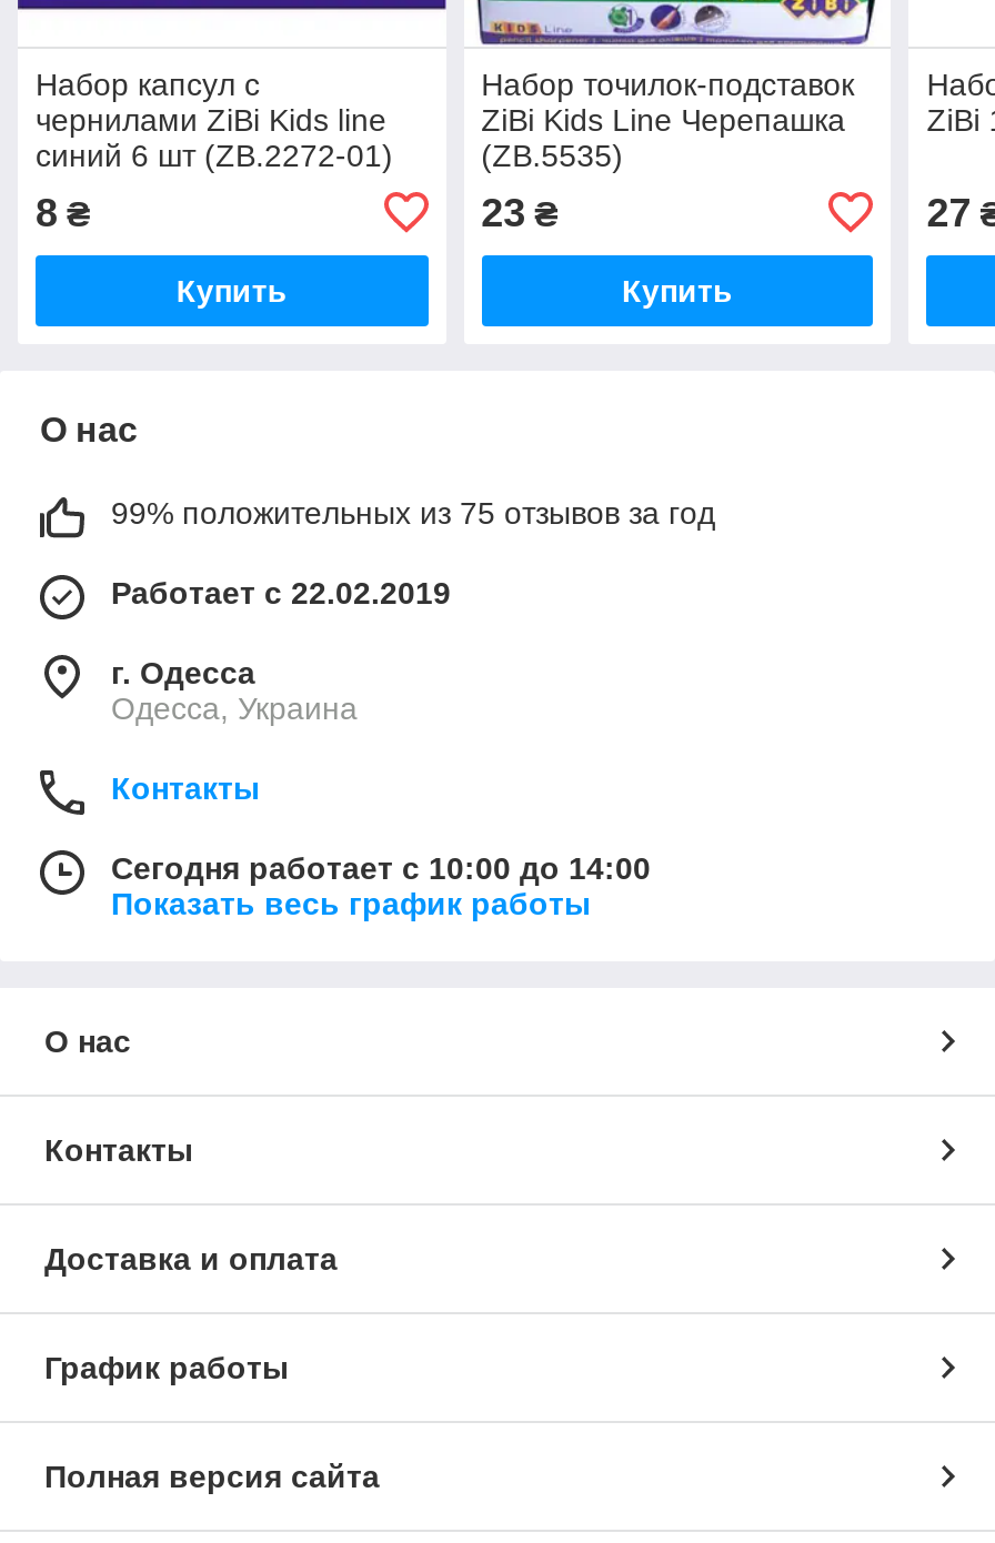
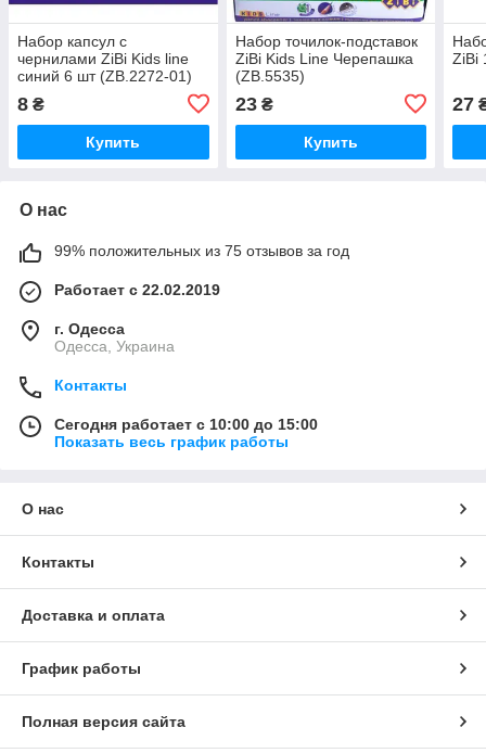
[111,850,651,885] Сегодня работает с 10:00 до 14:00 -> [54,415,318,433] Сегодня работает с 10:00 до 15:00

